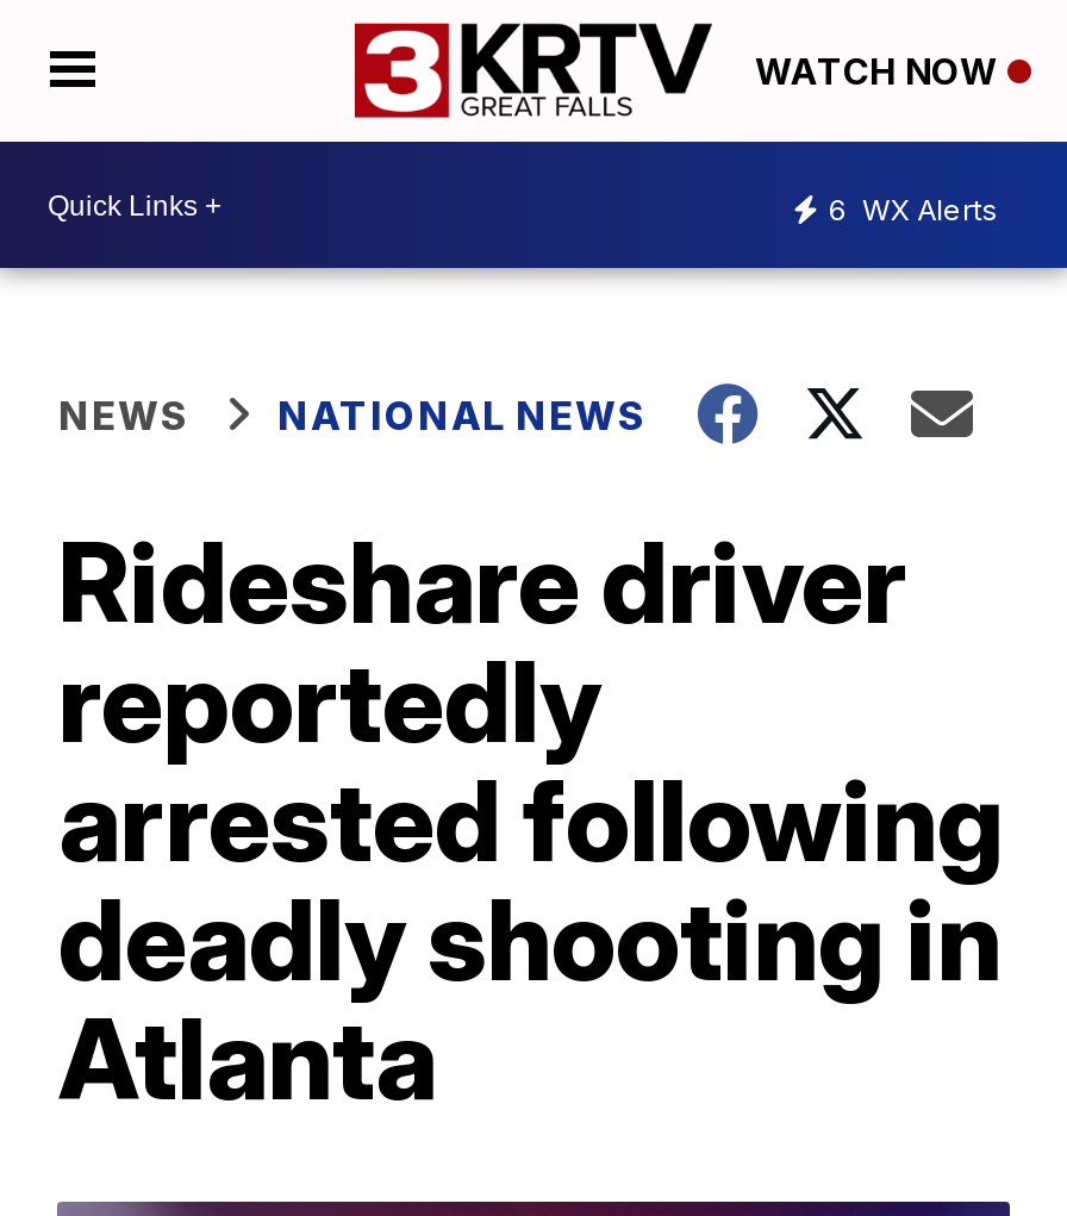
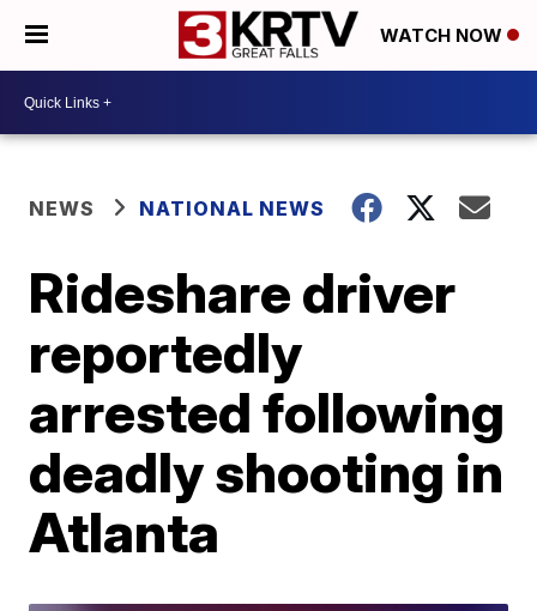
[829,191,998,226] 6 WX Alerts -> none

